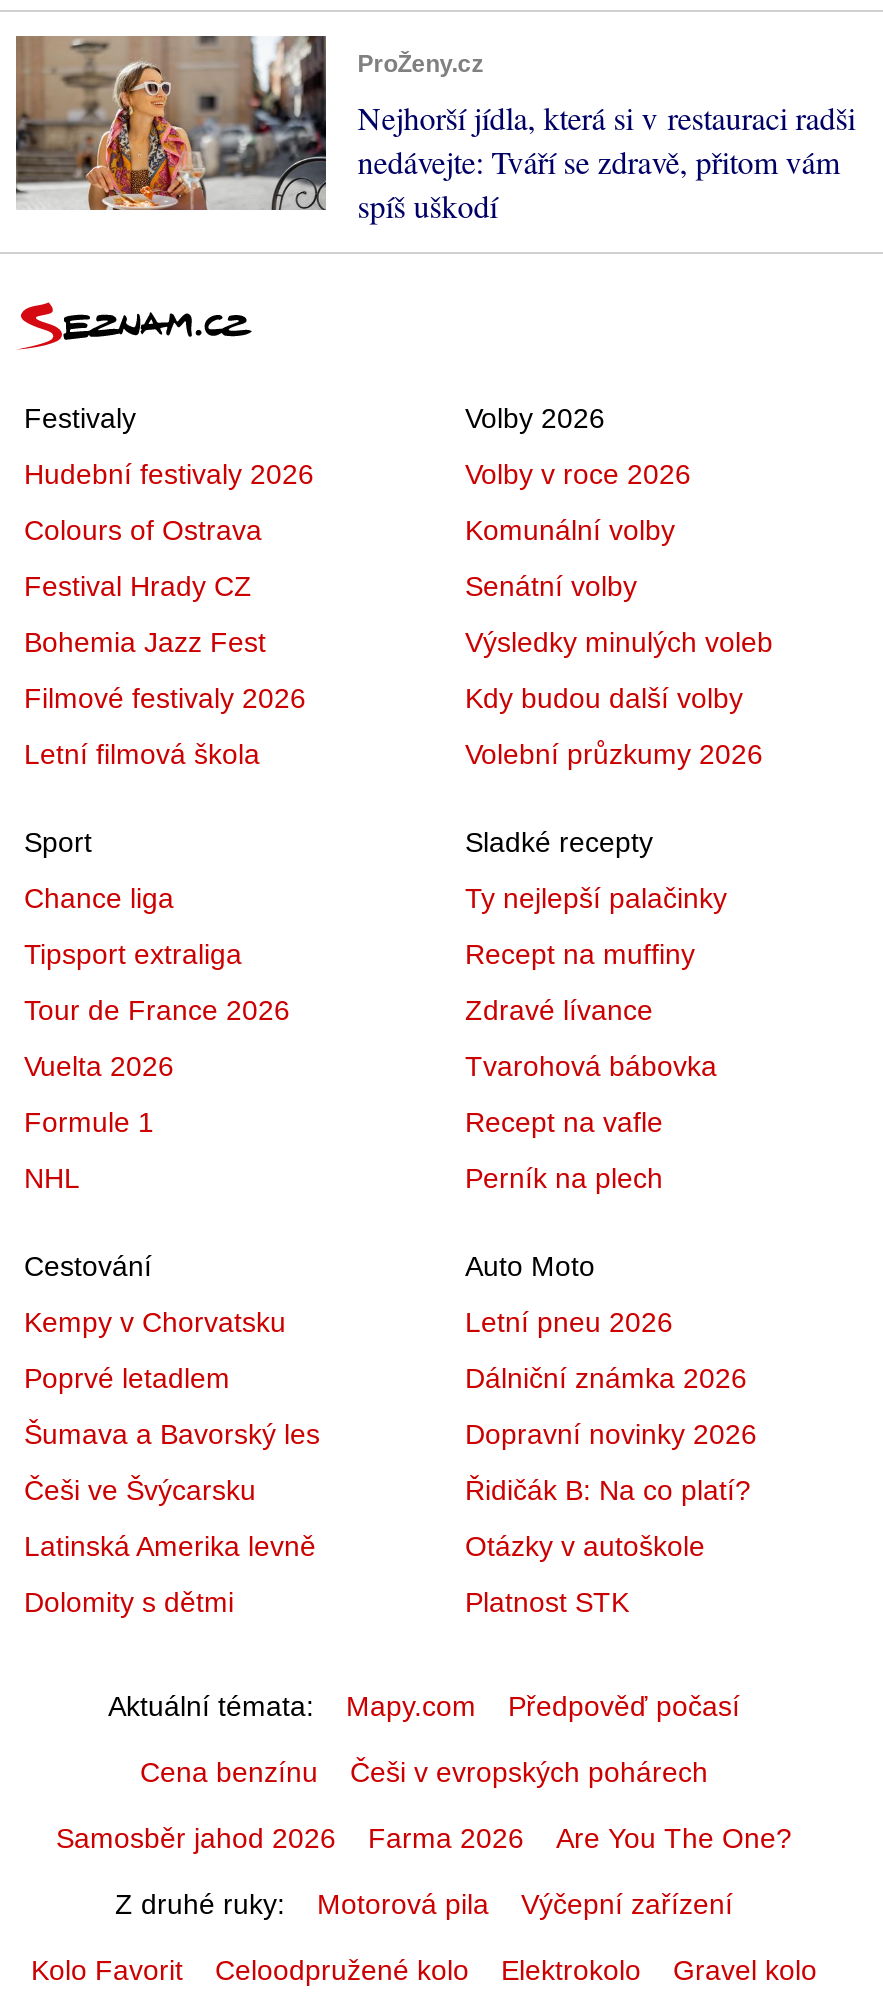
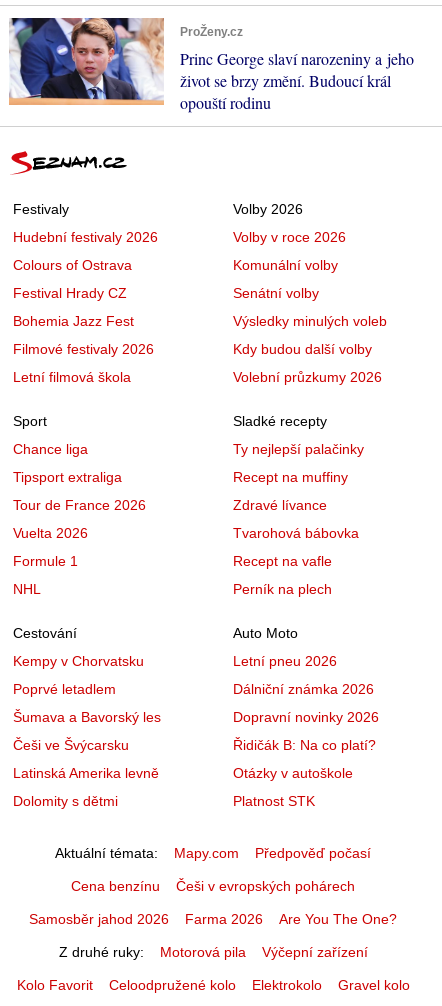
[14,33,855,226] [image] | Nejhorší jídla, která si v restauraci radši | nedávejte: Tváří se zdravě, přitom vám | spíš uškodí -> [9,17,414,113] [image] | Princ George slaví narozeniny a jeho | život se brzy změní. Budoucí král | opouští rodinu

